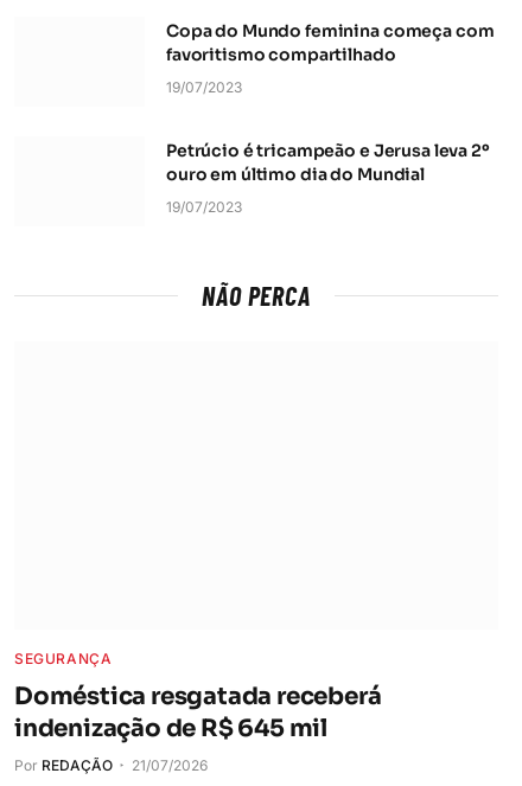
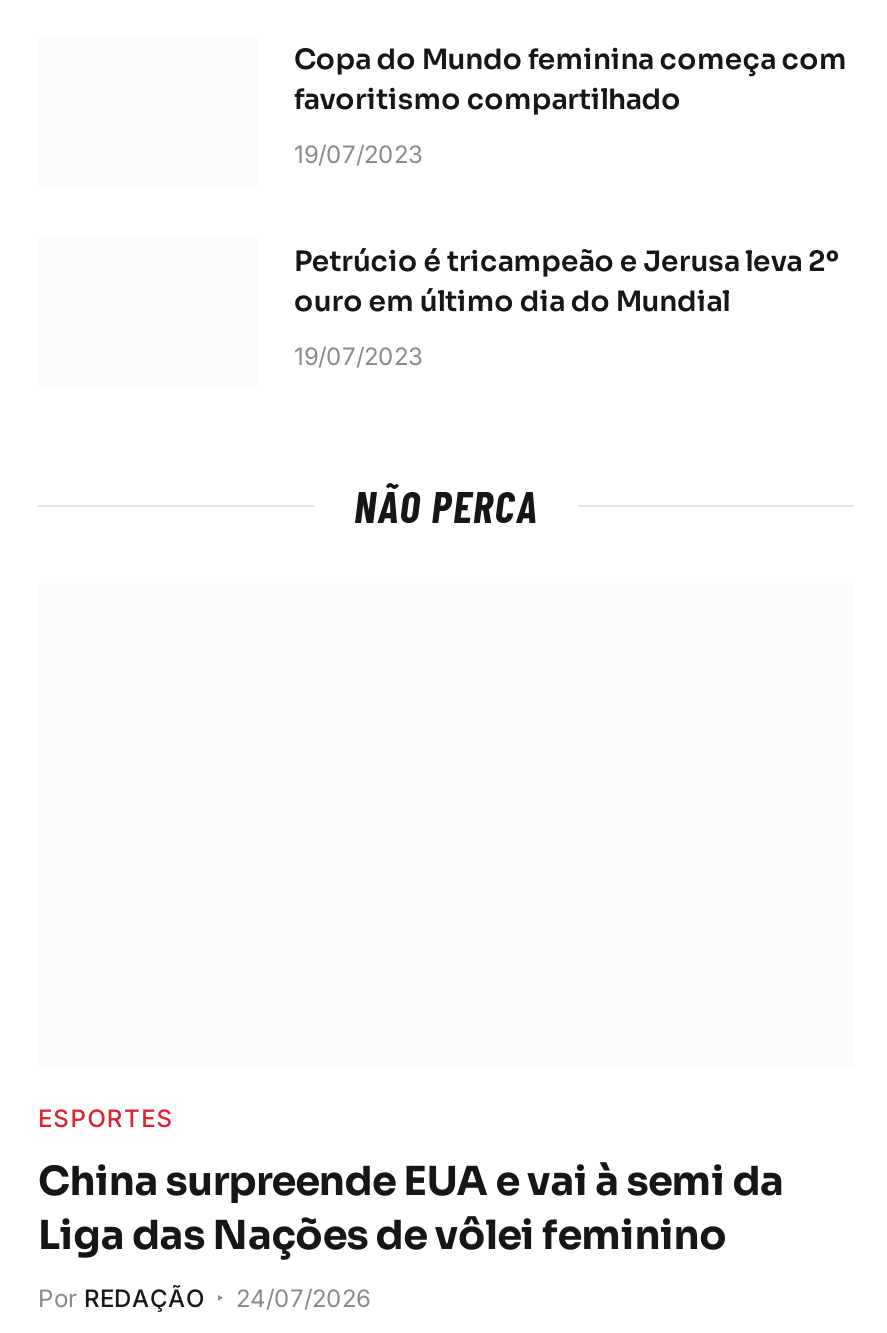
[14,649,112,667] SEGURANÇA -> [38,1102,174,1132] ESPORTES
[14,681,381,743] Doméstica resgatada receberá | indenização de R$ 645 mil -> [38,1156,784,1260] China surpreende EUA e vai à semi da | Liga das Nações de vôlei feminino
[14,756,208,774] Por REDAÇÃO 21/07/2026 -> [38,1282,370,1312] Por REDAÇÃO 24/07/2026

